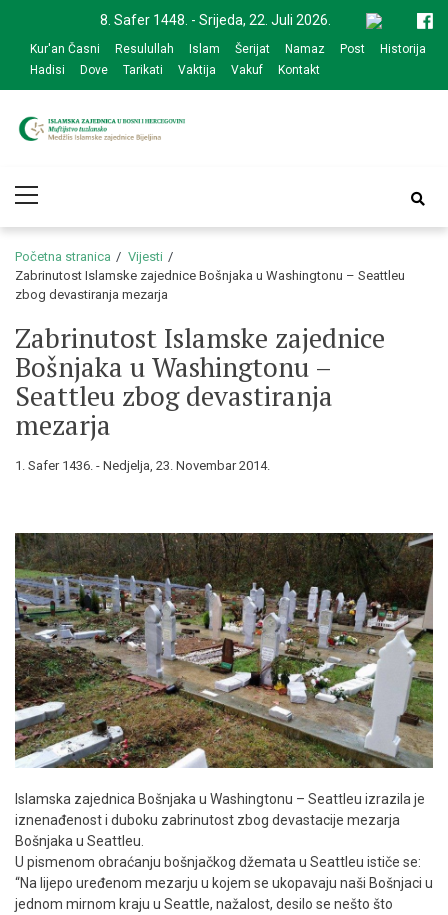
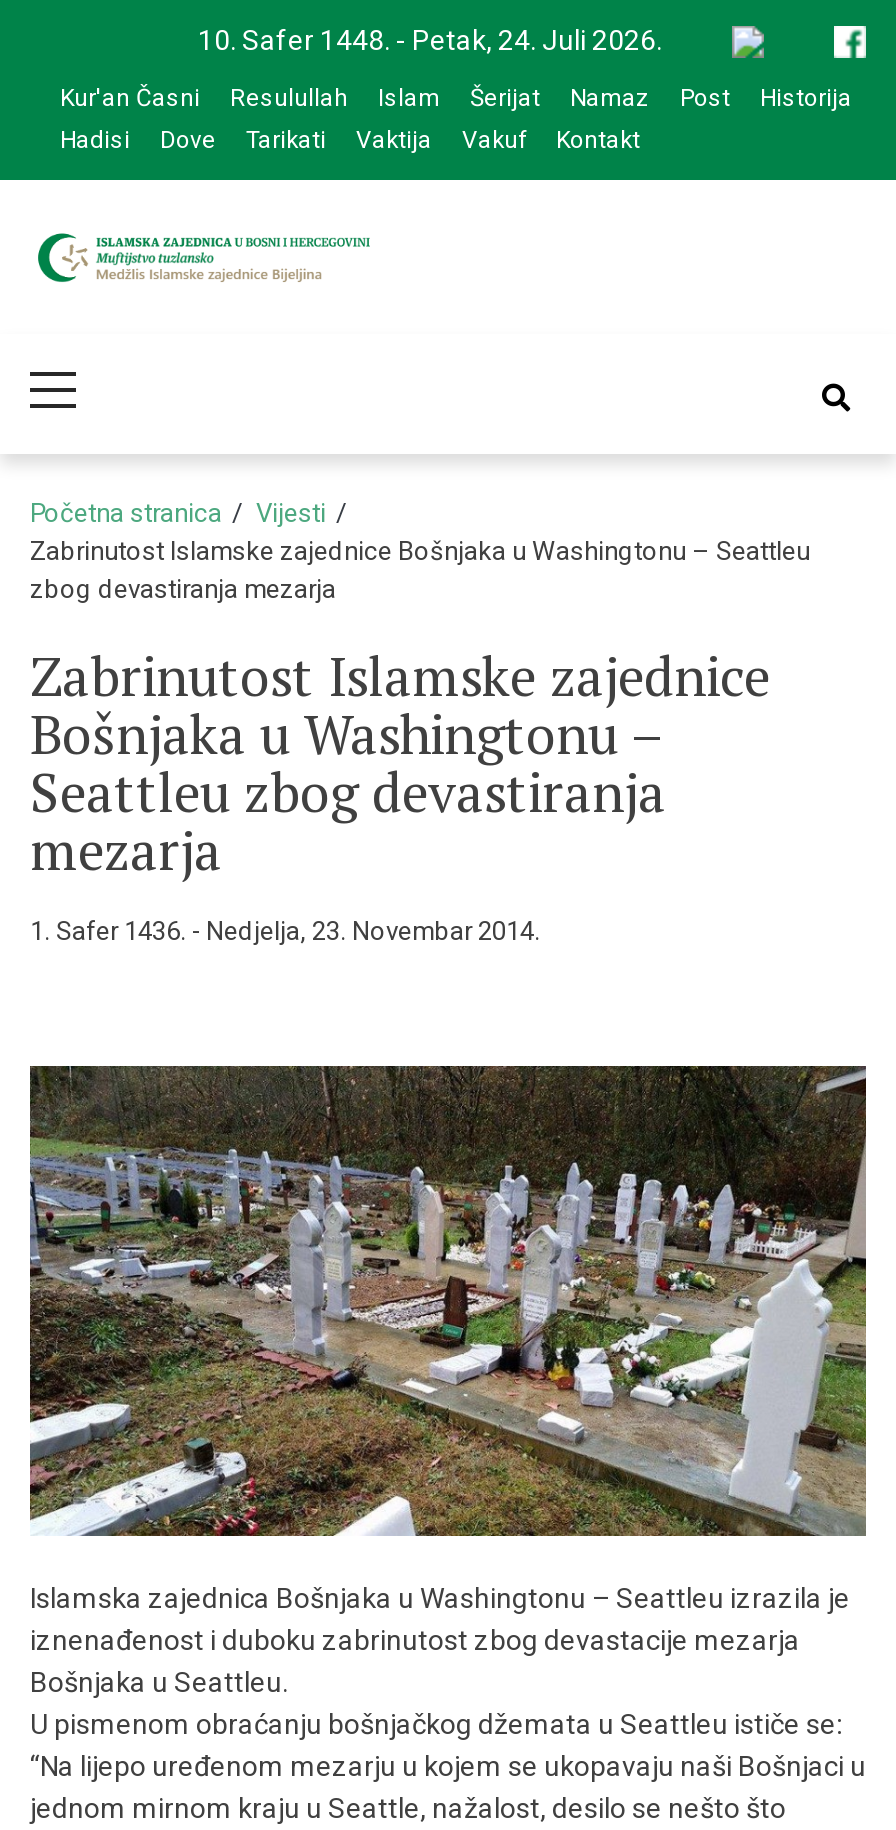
[100,12,331,28] 8. Safer 1448. - Srijeda, 22. Juli 2026. -> [198,24,662,56] 10. Safer 1448. - Petak, 24. Juli 2026.

